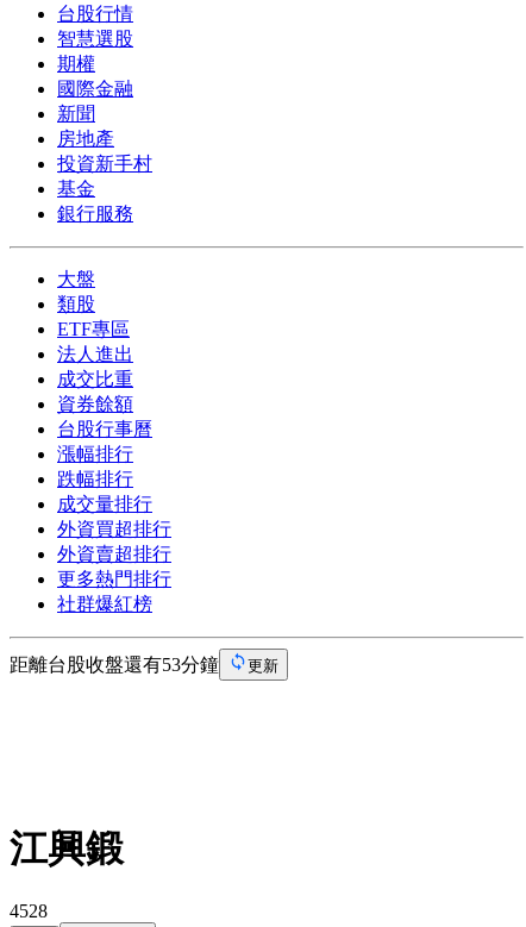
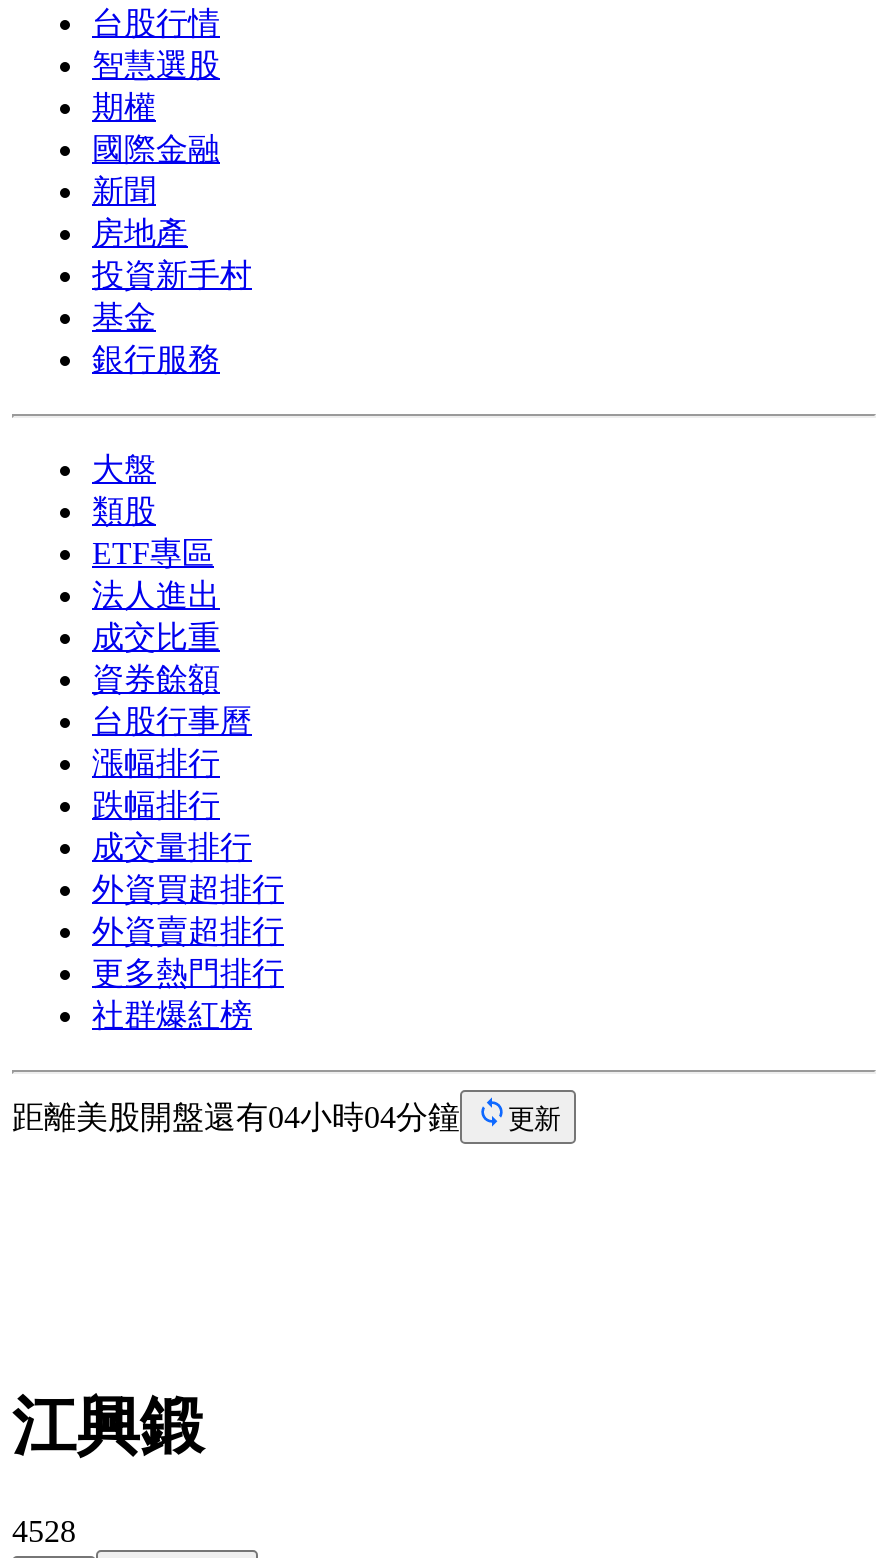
[10,654,219,675] 距離台股收盤還有53分鐘 -> [12,1100,460,1134] 距離美股開盤還有04小時04分鐘

